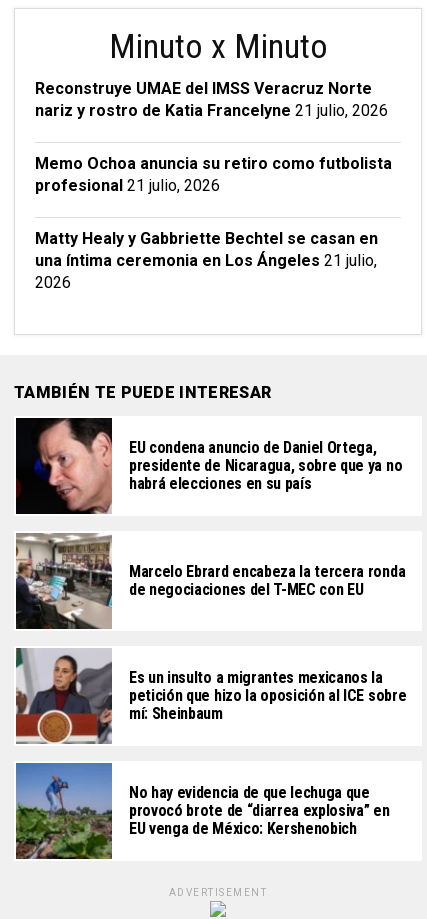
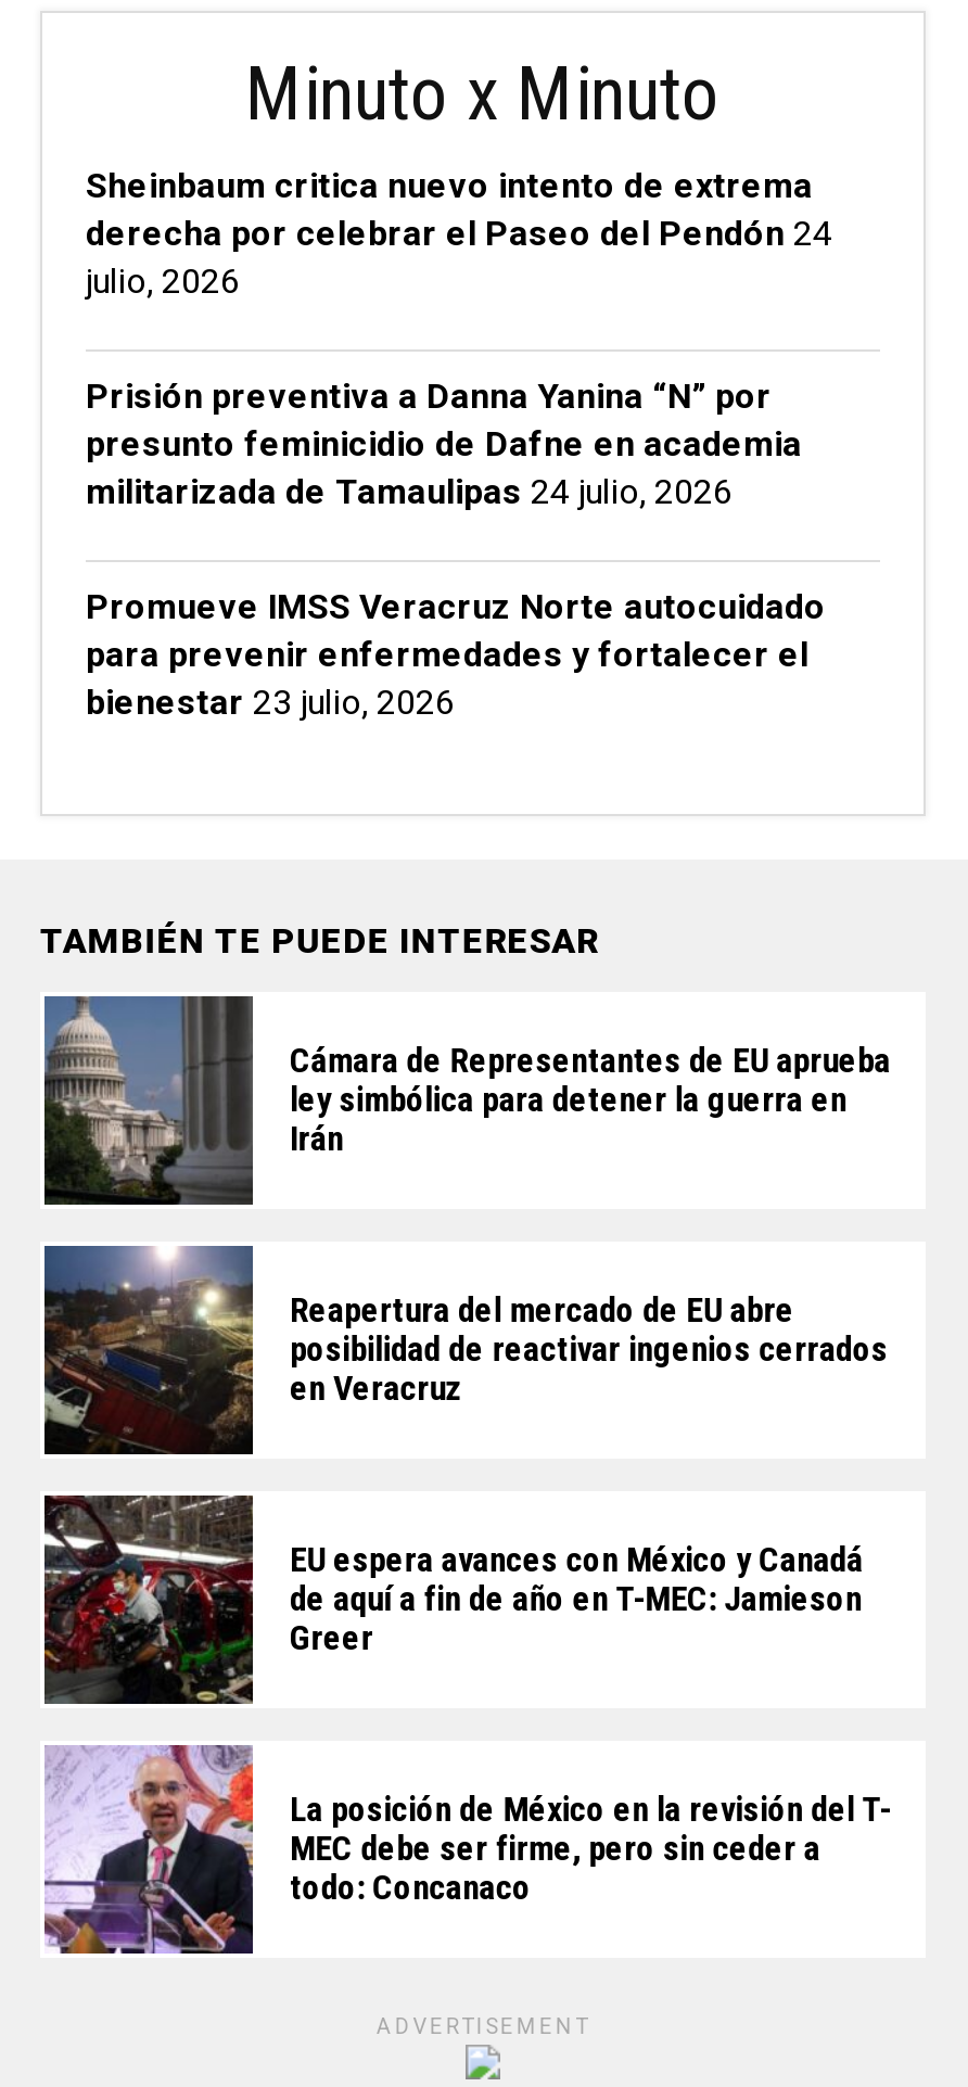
[35,79,388,120] Reconstruye UMAE del IMSS Veracruz Norte | nariz y rostro de Katia Francelyne 21 julio, 2026 -> [86,165,832,302] Sheinbaum critica nuevo intento de extrema | derecha por celebrar el Paseo del Pendón 24 | julio, 2026
[35,154,392,195] Memo Ochoa anuncia su retiro como futbolista | profesional 21 julio, 2026 -> [86,376,802,512] Prisión preventiva a Danna Yanina “N” por | presunto feminicidio de Dafne en academia | militarizada de Tamaulipas 24 julio, 2026
[35,229,378,292] Matty Healy y Gabbriette Bechtel se casan en | una íntima ceremonia en Los Ángeles 21 julio, | 2026 -> [86,586,826,723] Promueve IMSS Veracruz Norte autocuidado | para prevenir enfermedades y fortalecer el | bienestar 23 julio, 2026
[15,417,402,514] [image] | EU condena anuncio de Daniel Ortega, | presidente de Nicaragua, sobre que ya no | habrá elecciones en su país -> [42,994,891,1205] [image] | Cámara de Representantes de EU aprueba | ley simbólica para detener la guerra en | Irán
[15,533,405,629] [image] | Marcelo Ebrard encabeza la tercera ronda | de negociaciones del T-MEC con EU -> [42,1244,888,1454] [image] | Reapertura del mercado de EU abre | posibilidad de reactivar ingenios cerrados | en Veracruz
[15,648,406,744] [image] | Es un insulto a migrantes mexicanos la | petición que hizo la oposición al ICE sobre | mí: Sheinbaum -> [42,1493,863,1706] [image] | EU espera avances con México y Canadá | de aquí a fin de año en T-MEC: Jamieson | Greer
[15,762,389,860] [image] | No hay evidencia de que lechuga que | provocó brote de “diarrea explosiva” en | EU venga de México: Kershenobich -> [44,1743,891,1956] [image] | La posición de México en la revisión del T- | MEC debe ser firme, pero sin ceder a | todo: Concanaco

